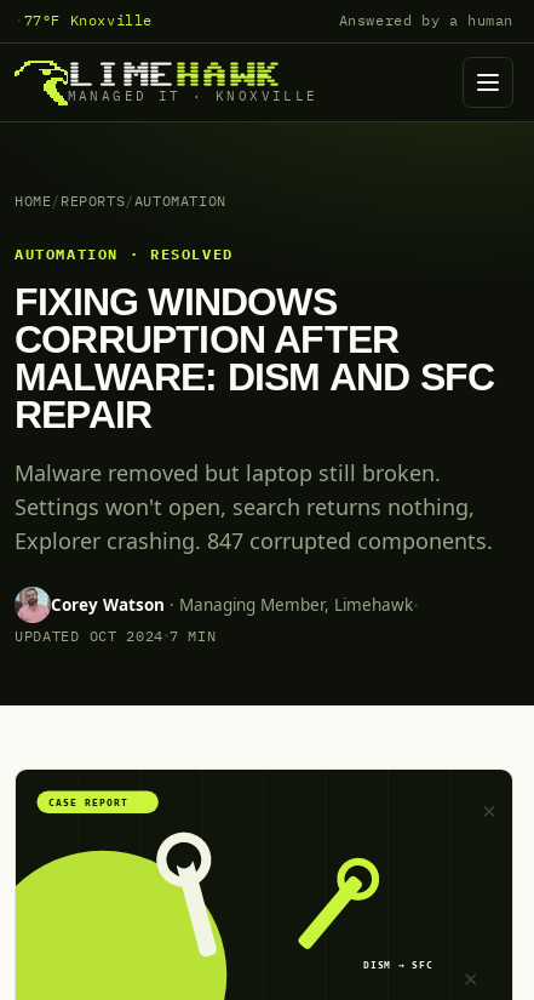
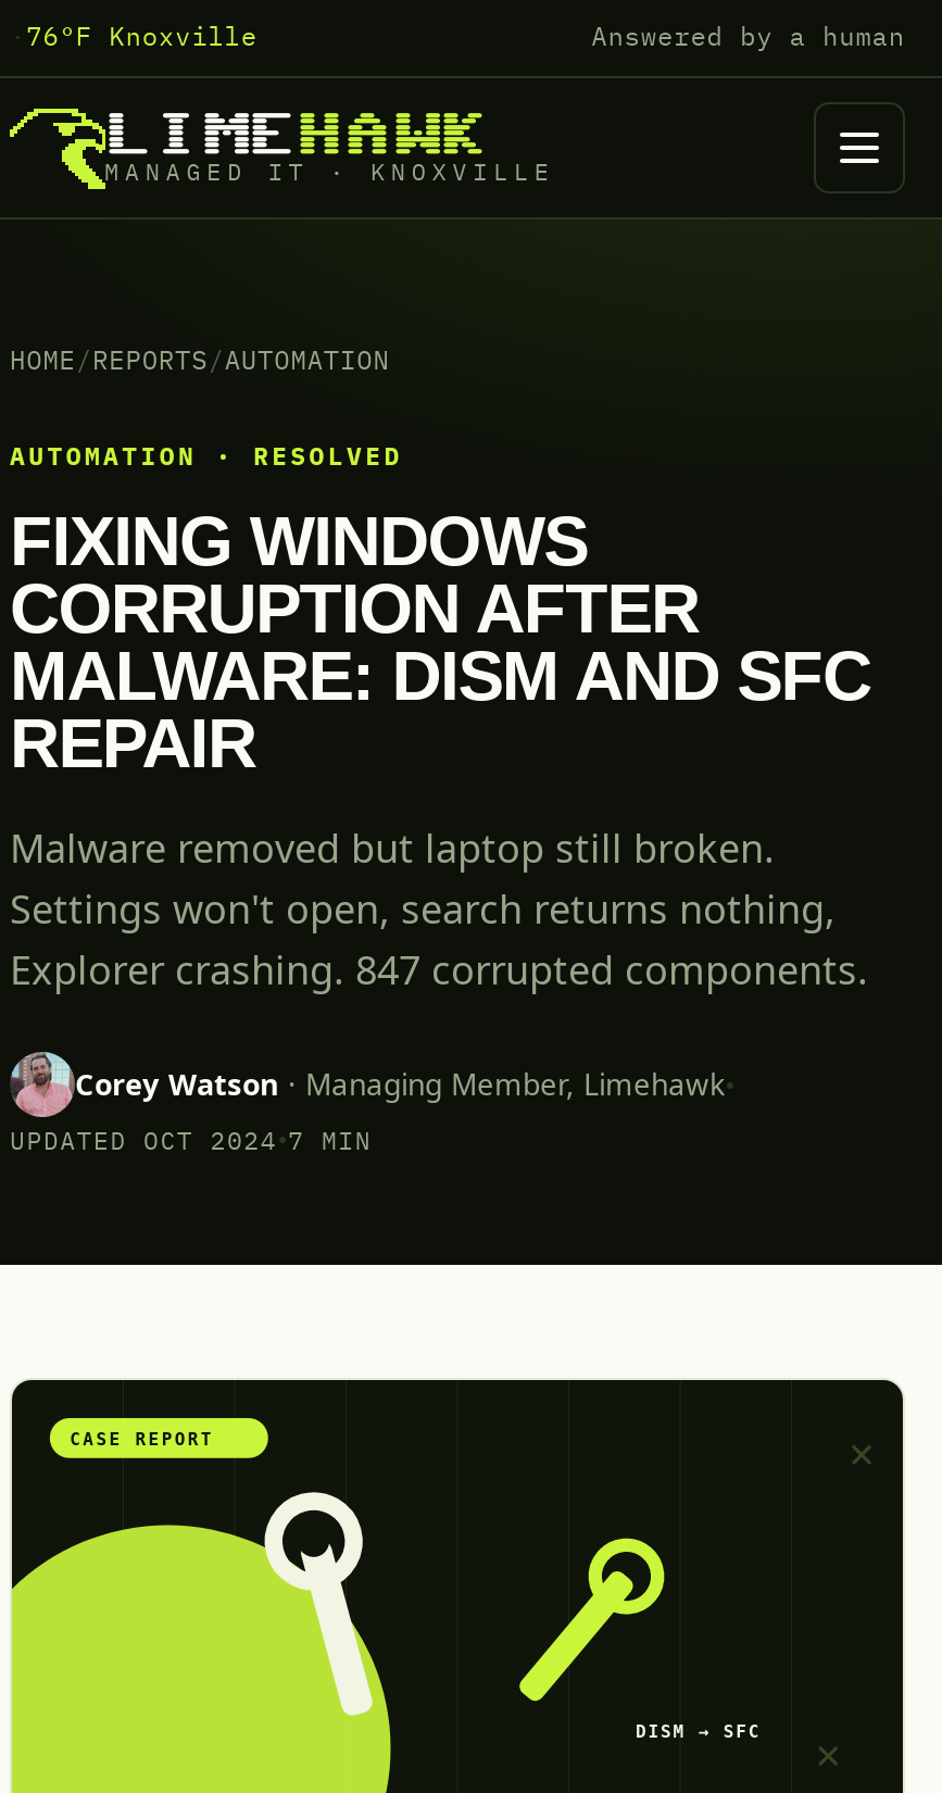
[15,11,153,29] · 77 °F Knoxville -> [10,20,258,52] · 76 °F Knoxville

